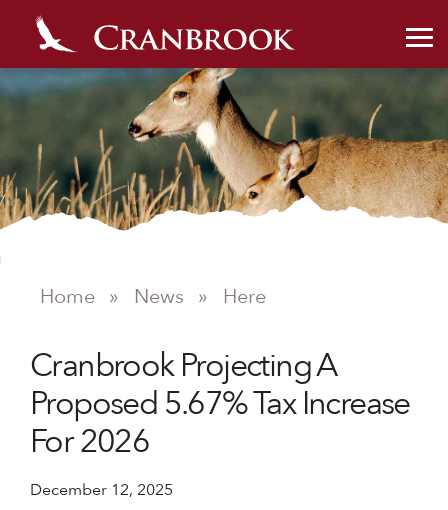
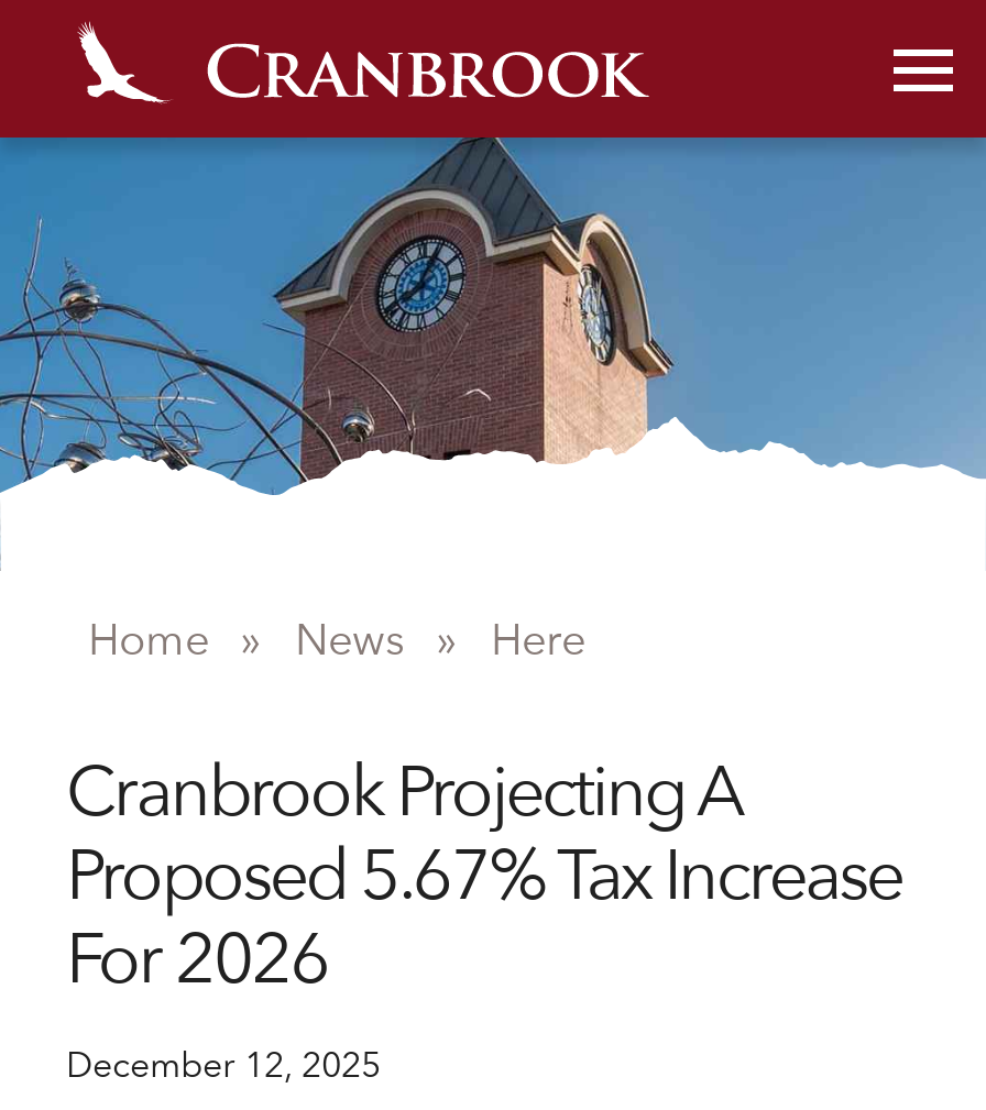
[3,67,445,231] [image] -> [7,135,979,496] [image]

